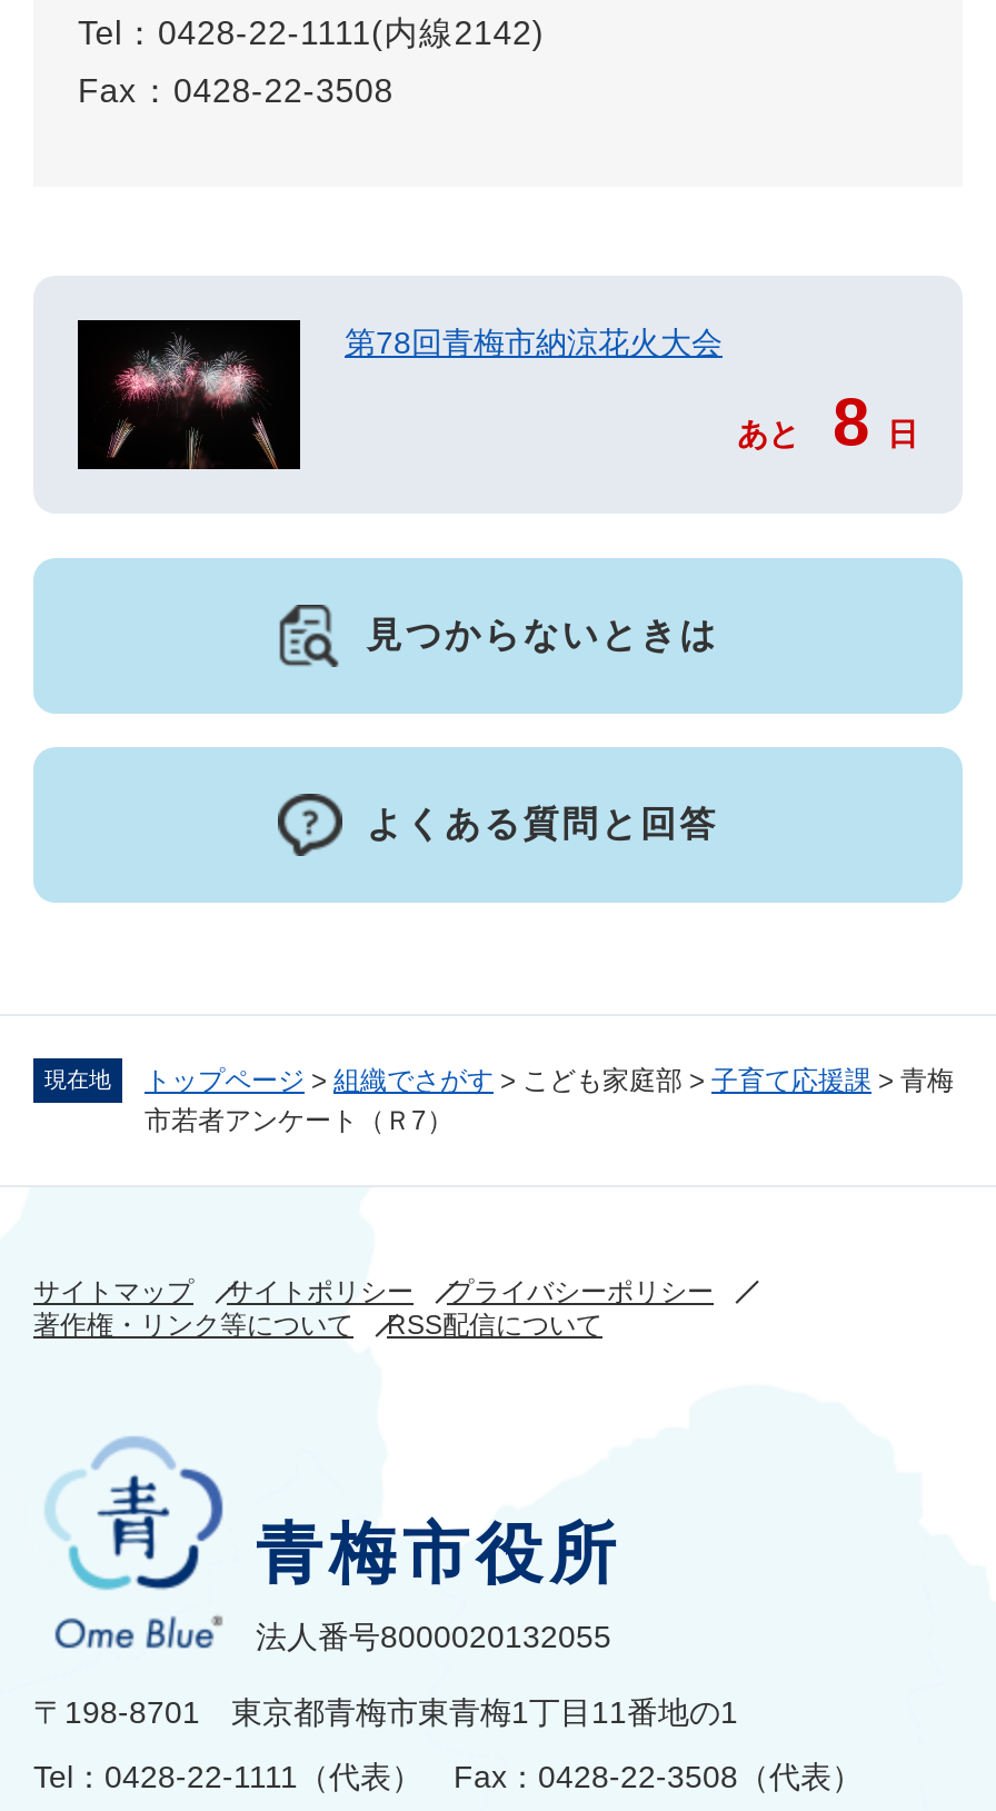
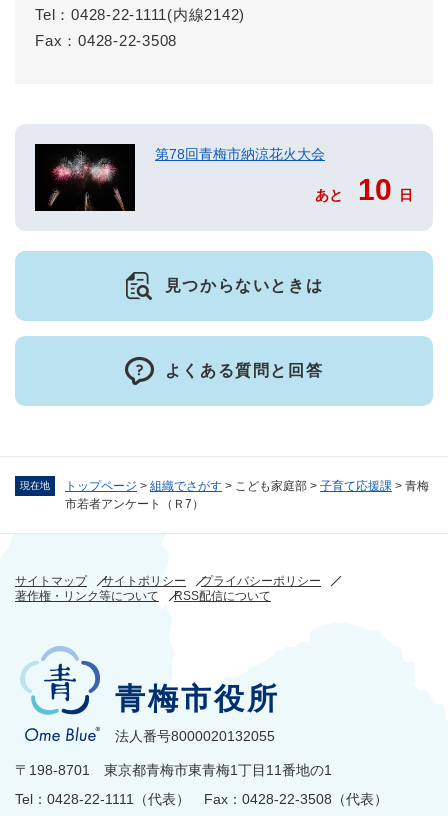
[737,385,918,458] あと 8 日 -> [314,173,413,206] あと 10 日

